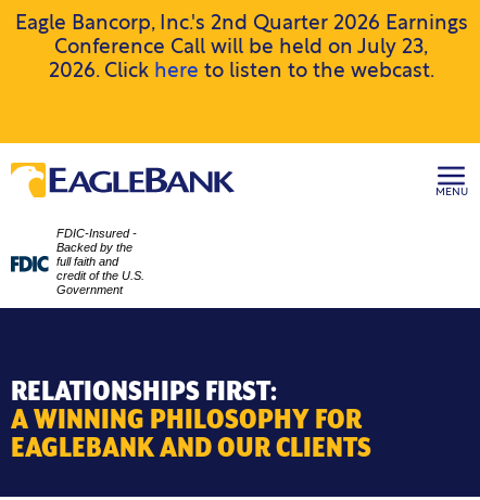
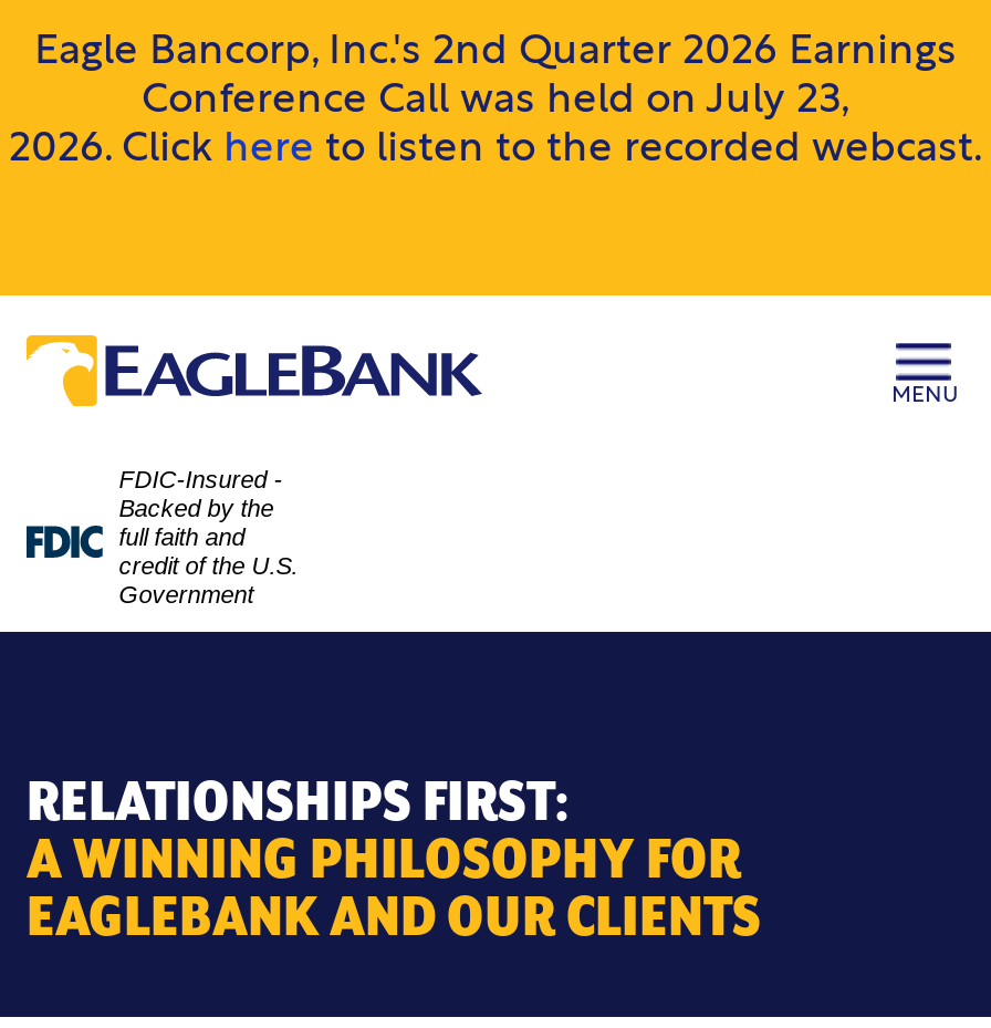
[48,39,434,81] Conference Call will be held on July 23, | 2026. Click here to listen to the webcast. -> [9,83,982,169] Conference Call was held on July 23, | 2026. Click here to listen to the recorded webcast.

